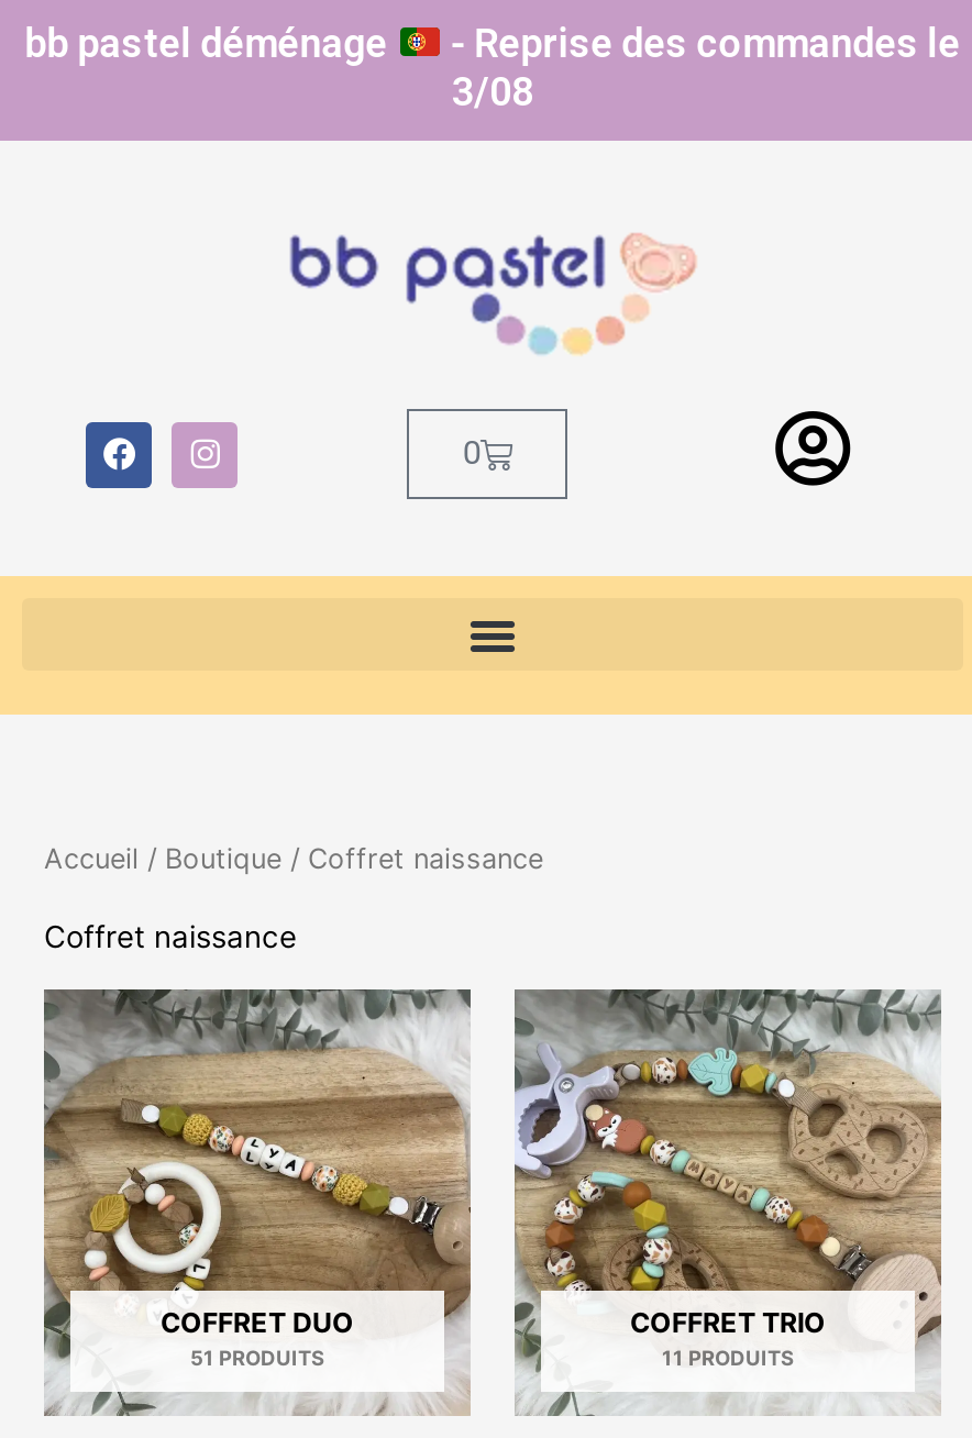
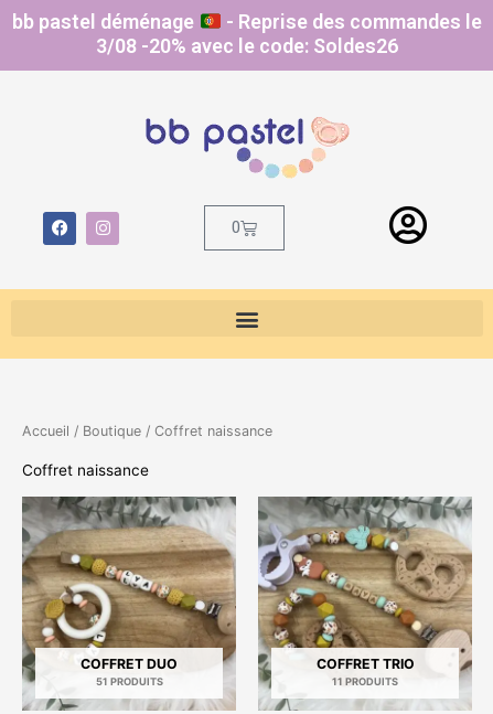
[452,69,533,115] 3/08 -> [96,34,398,58] 3/08 -20% avec le code: Soldes26

